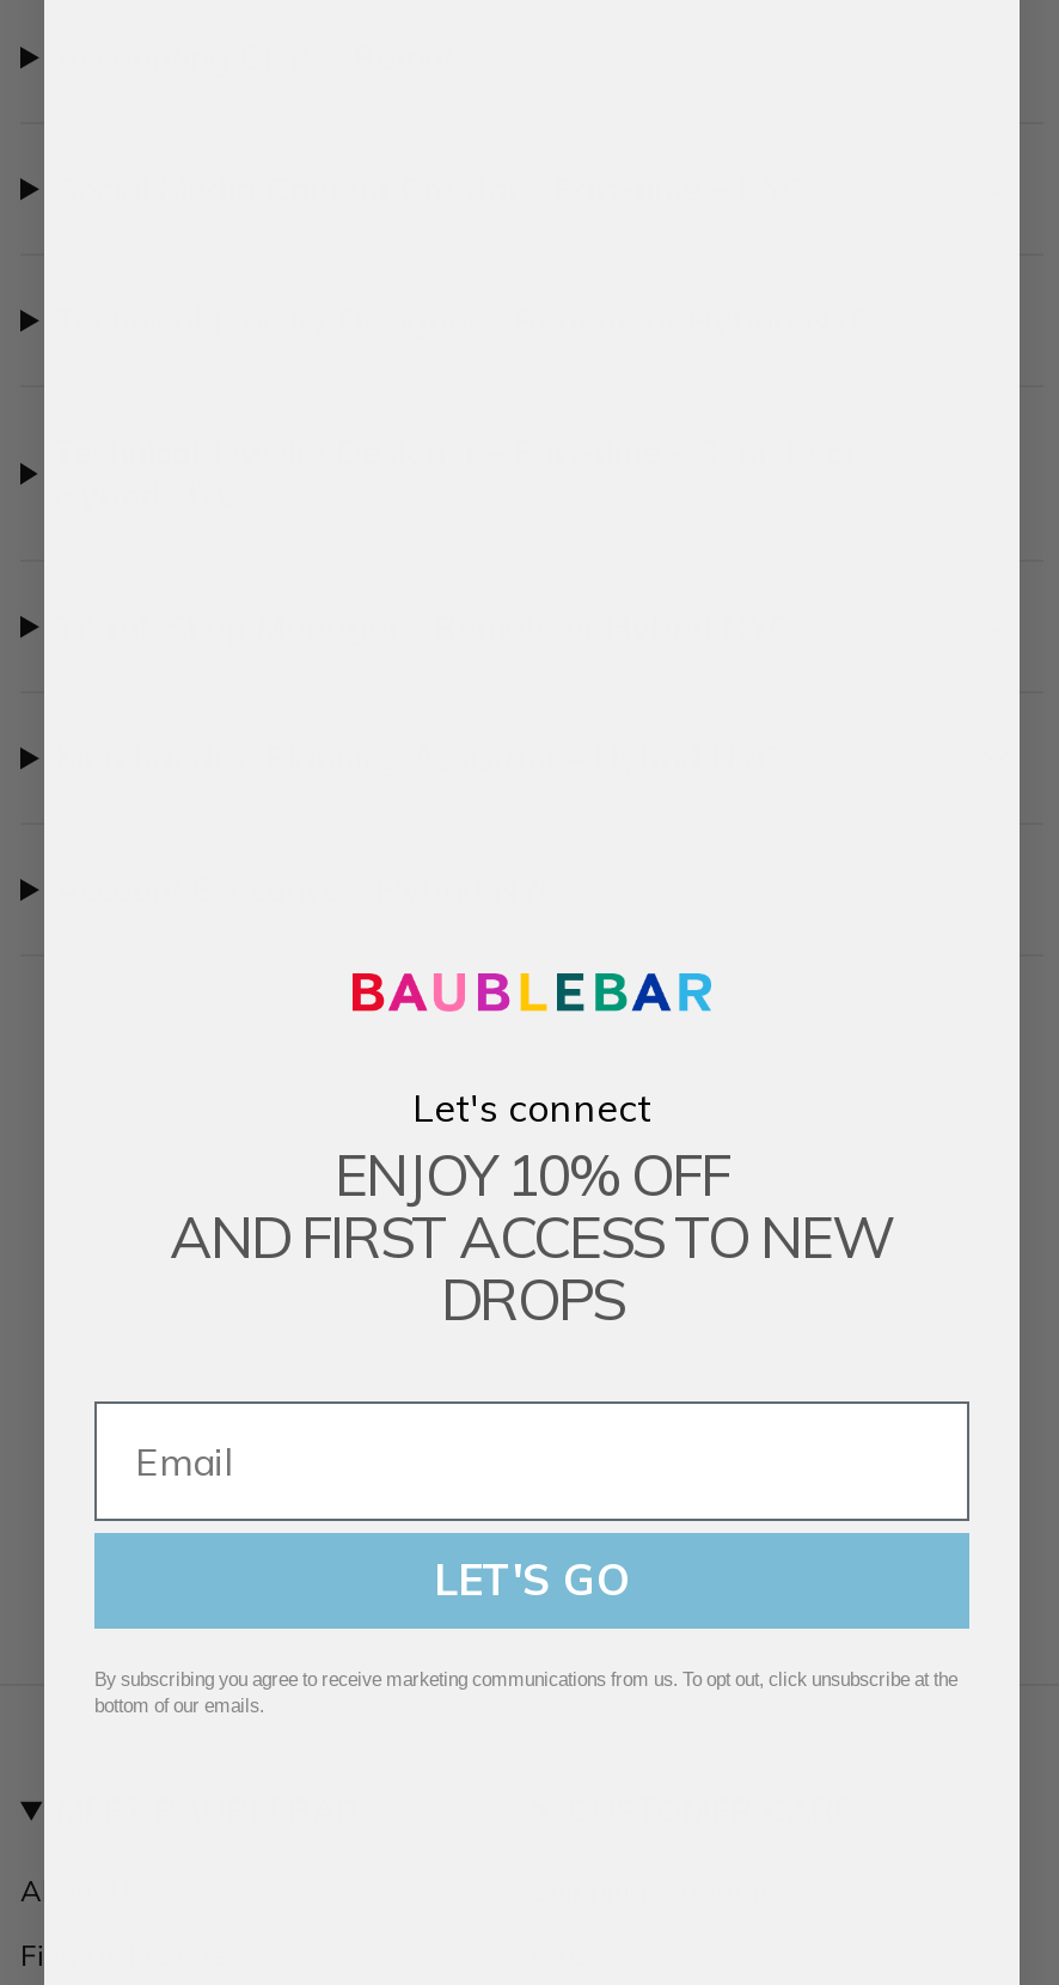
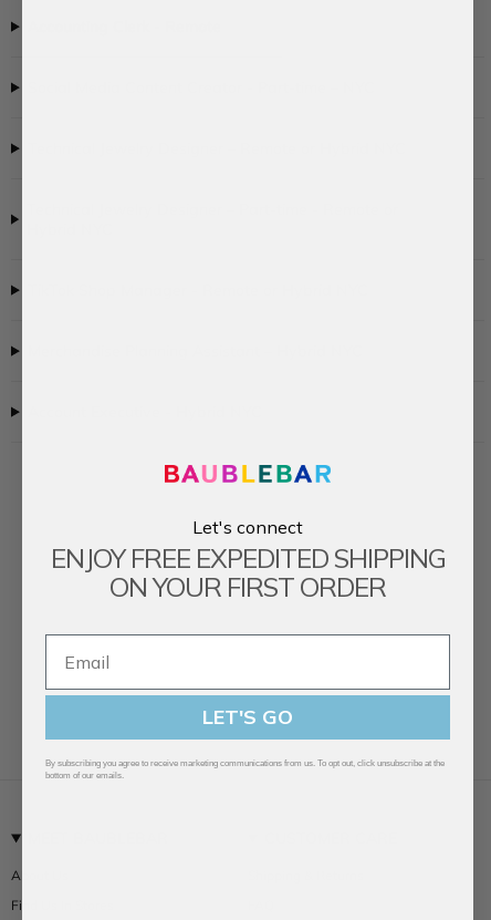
[170,1138,894,1334] ENJOY 10% OFF | AND FIRST ACCESS TO NEW | DROPS -> [50,541,445,603] ENJOY FREE EXPEDITED SHIPPING | ON YOUR FIRST ORDER

